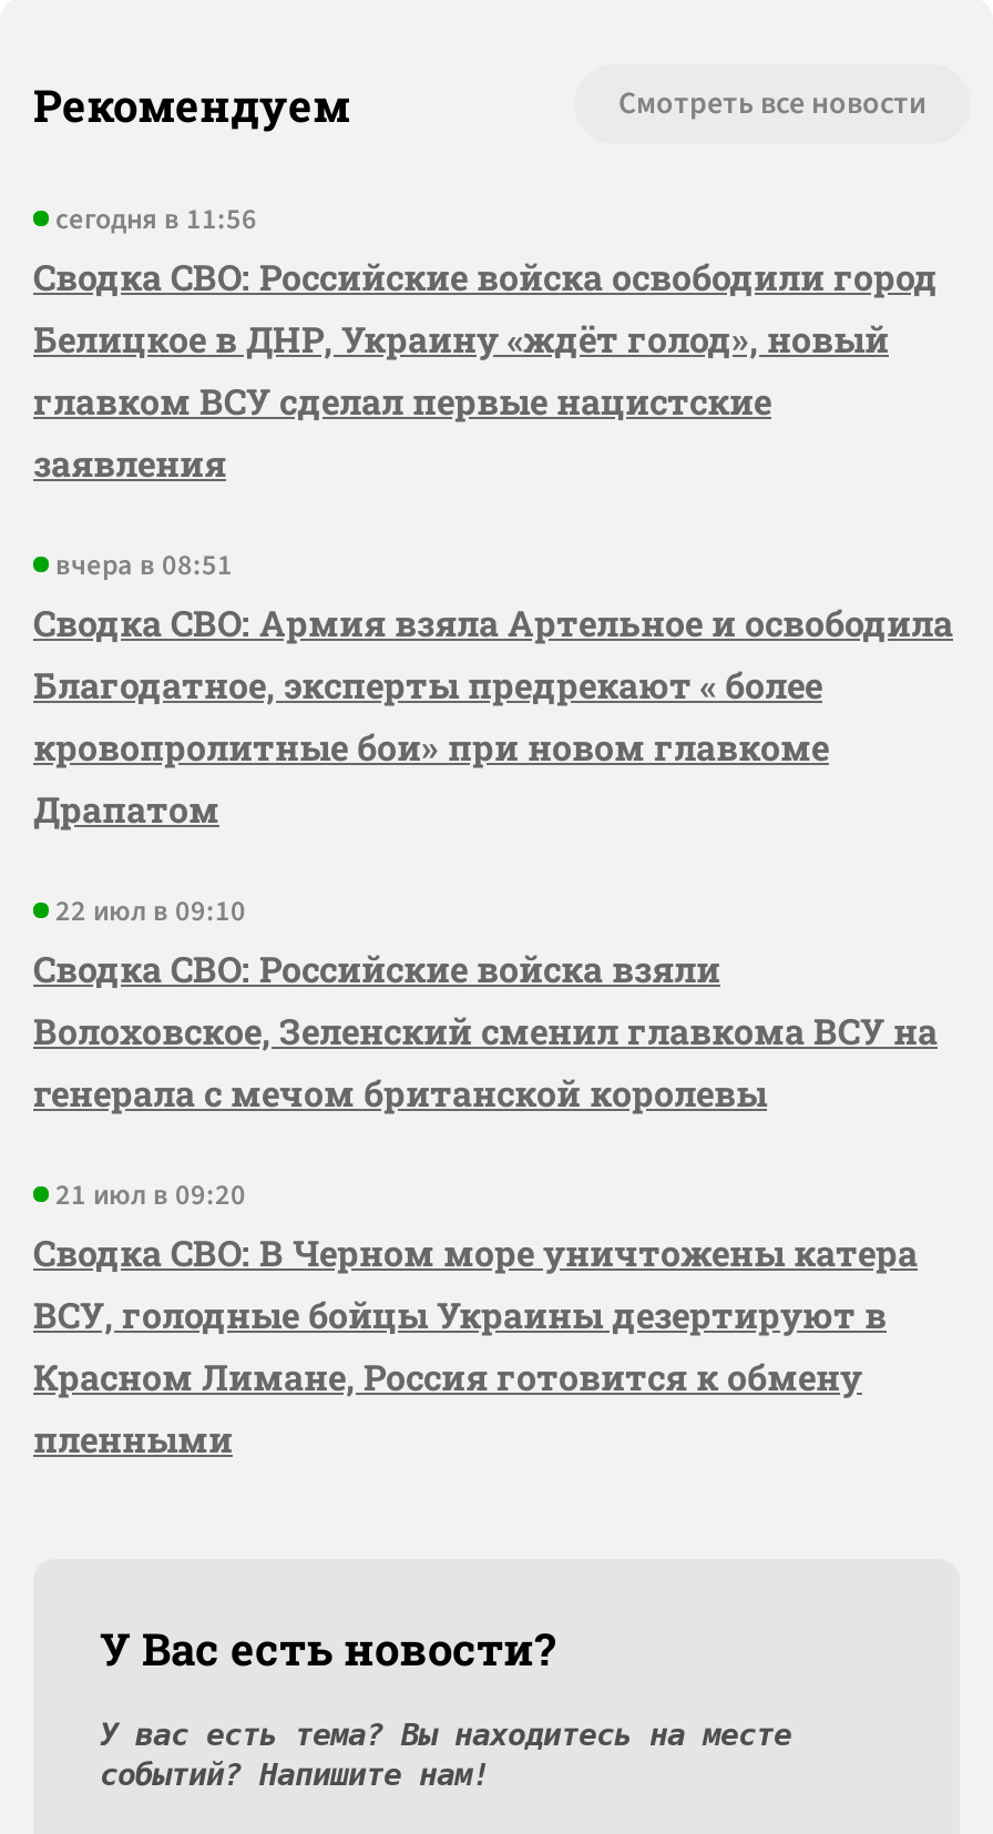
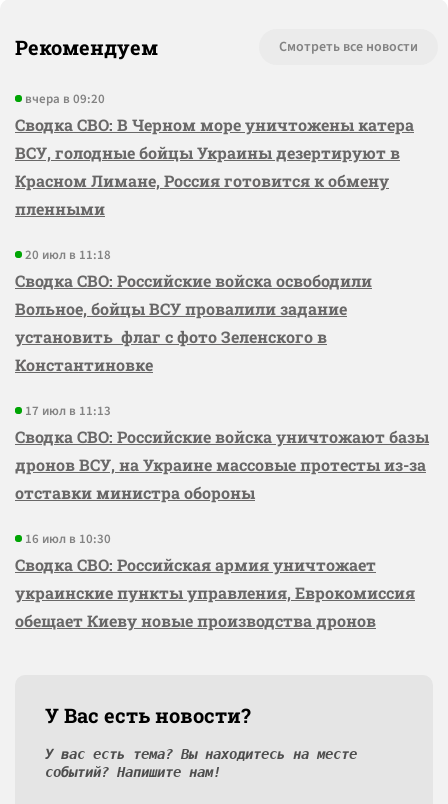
[33,200,953,1215] сегодня в 11:56 | Сводка СВО: Российские войска освободили город | Белицкое в ДНР, Украину «ждёт голод», новый | главком ВСУ сделал первые нацистские | заявления | вчера в 08:51 | Сводка СВО: Армия взяла Артельное и освободила | Благодатное, эксперты предрекают « более | кровопролитные бои» при новом главкоме | Драпатом | 22 июл в 09:10 | Сводка СВО: Российские войска взяли | Волоховское, Зеленский сменил главкома ВСУ на | генерала с мечом британской королевы | 21 июл в 09:20 -> [25,90,105,108] вчера в 09:20
moved [33,1229,918,1461] -> [15,114,414,219]: Сводка СВО: В Черном море уничтожены катера | ВСУ, голодные бойцы Украины дезертируют в | Красном Лимане, Россия готовится к обмену | пленными
none -> [15,246,429,631] 20 июл в 11:18 | Сводка СВО: Российские войска освободили | Вольное, бойцы ВСУ провалили задание | установить флаг с фото Зеленского в | Константиновке | 17 июл в 11:13 | Сводка СВО: Российские войска уничтожают базы | дронов ВСУ, на Украине массовые протесты из-за | отставки министра обороны | 16 июл в 10:30 | Сводка СВО: Российская армия уничтожает | украинские пункты управления, Еврокомиссия | обещает Киеву новые производства дронов

